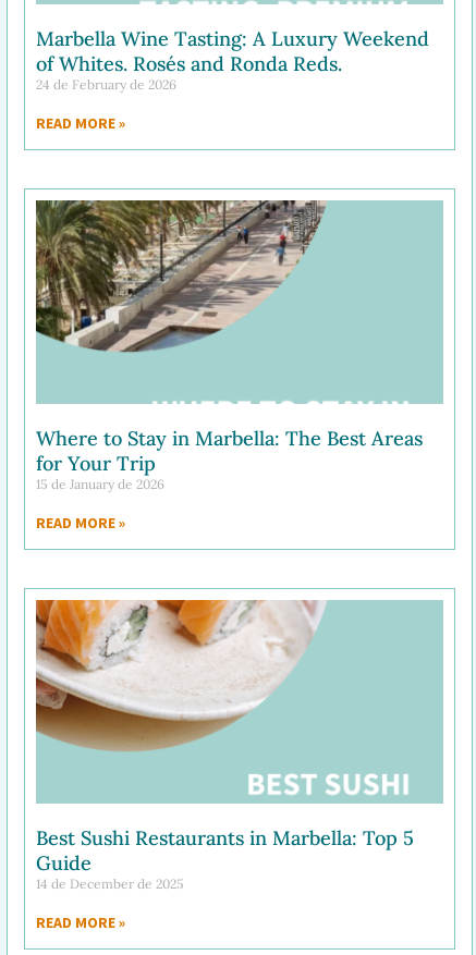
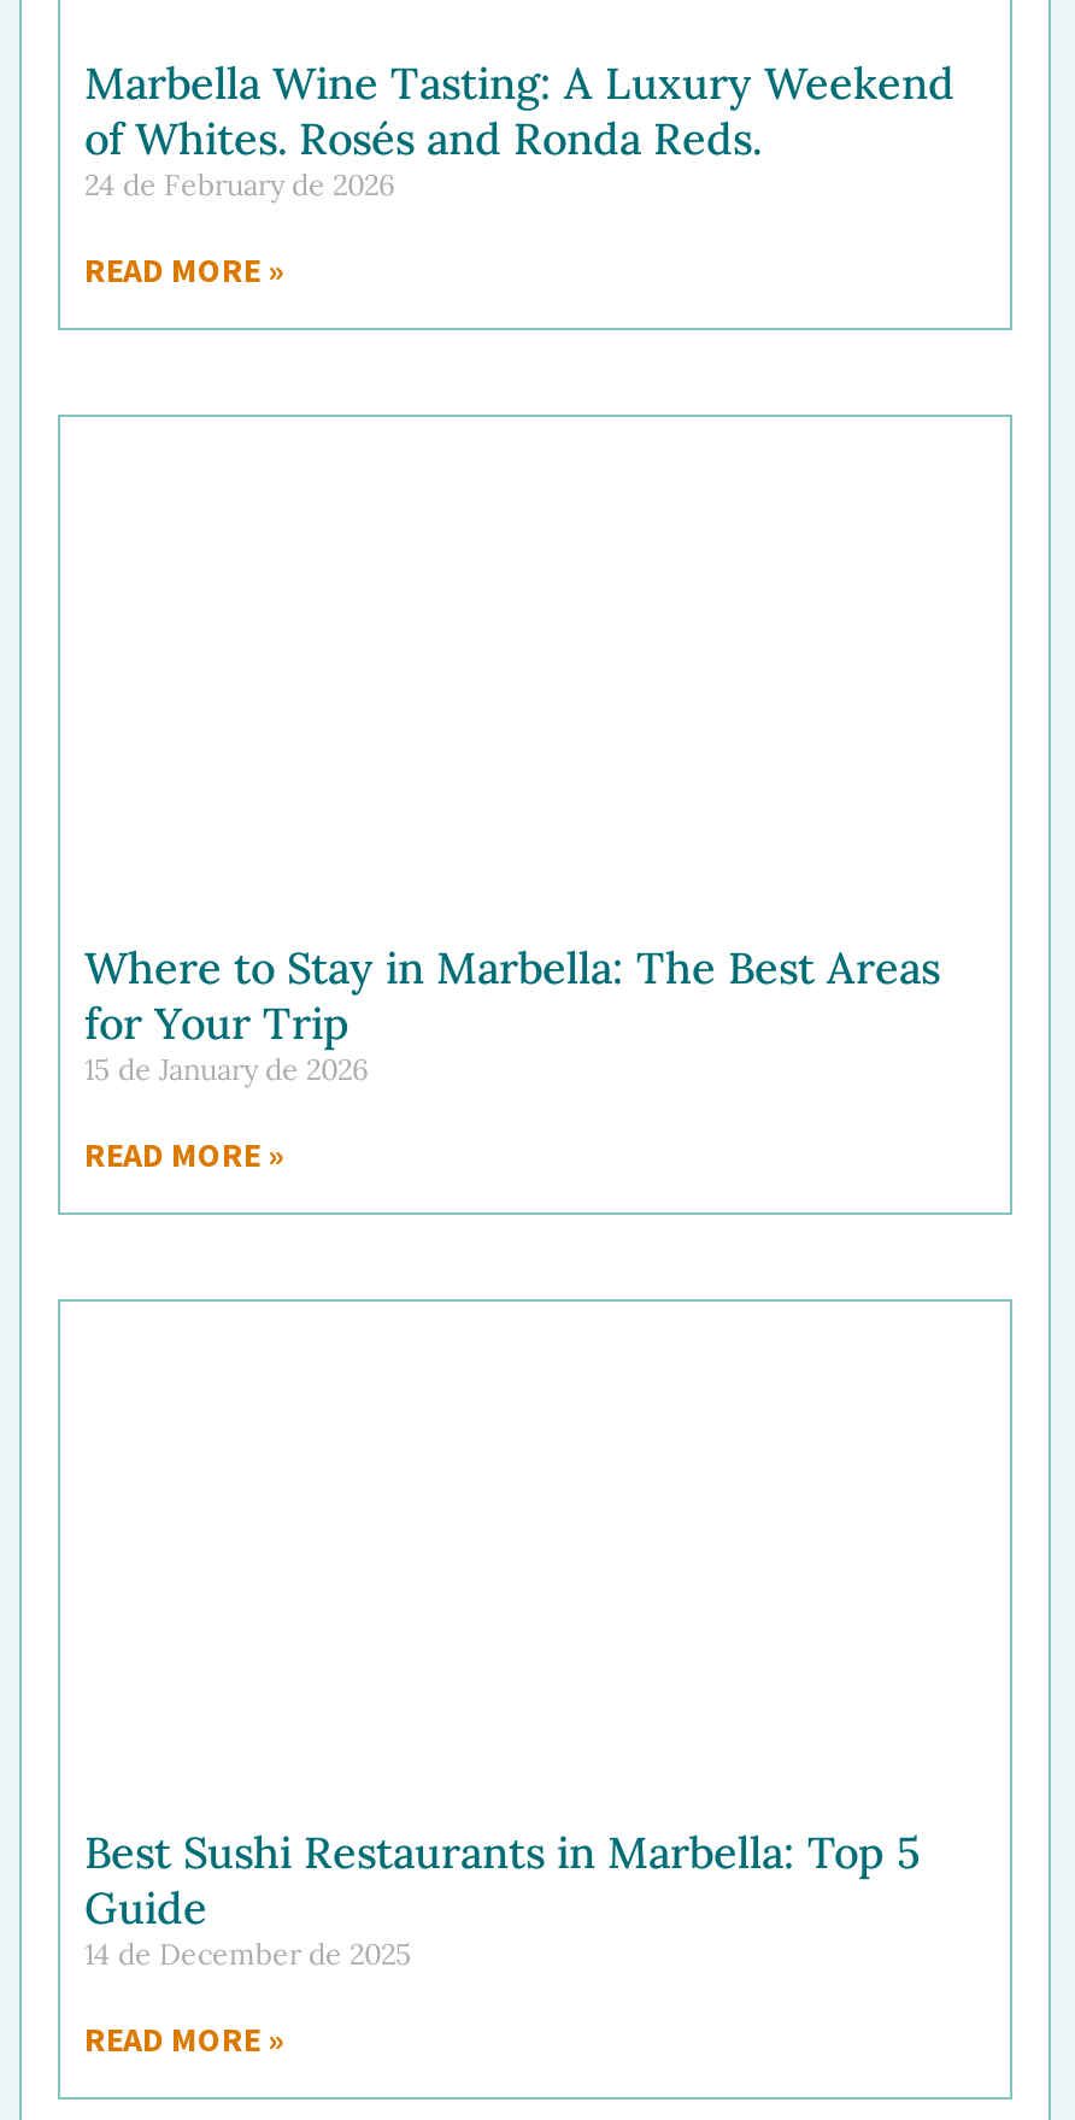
[35,199,444,405] [image] -> none
[35,599,444,805] [image] -> none

